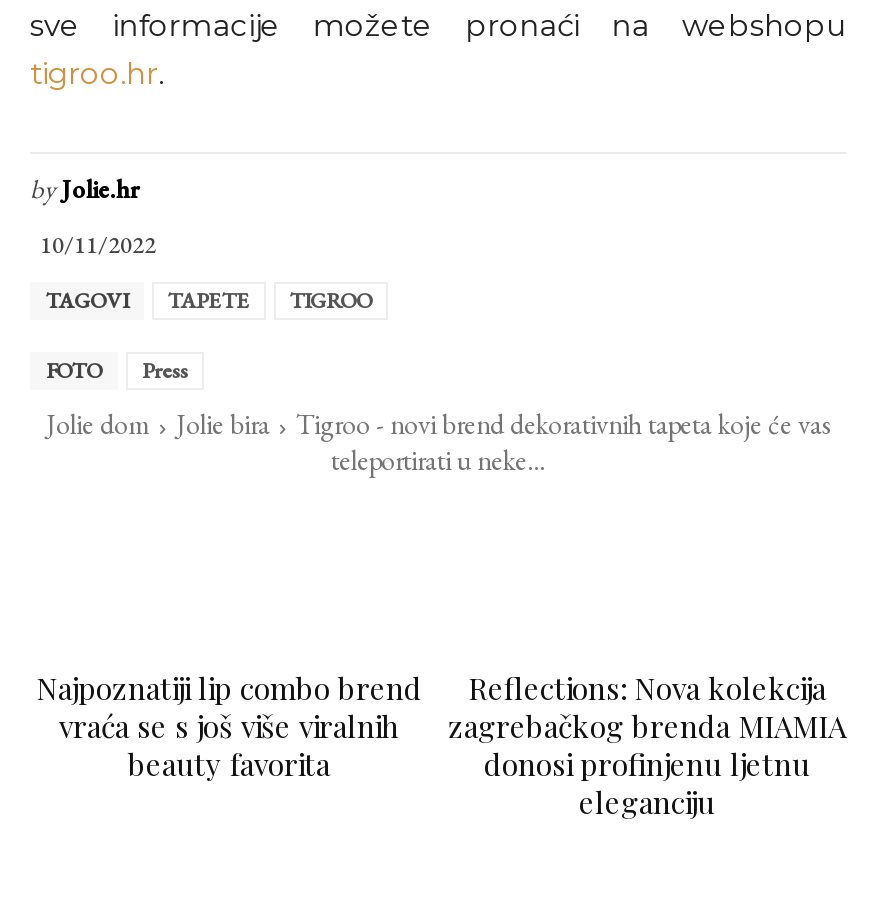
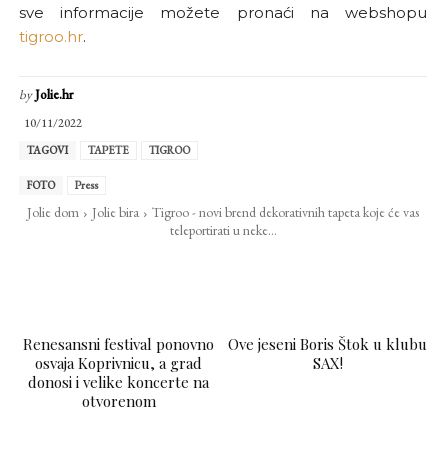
[36,669,422,785] Najpoznatiji lip combo brend | vraća se s još više viralnih | beauty favorita -> [23,334,214,411] Renesansni festival ponovno | osvaja Koprivnicu, a grad | donosi i velike koncerte na | otvorenom
[448,669,846,823] Reflections: Nova kolekcija | zagrebačkog brenda MIAMIA | donosi profinjenu ljetnu | eleganciju -> [228,334,427,373] Ove jeseni Boris Štok u klubu | SAX!

